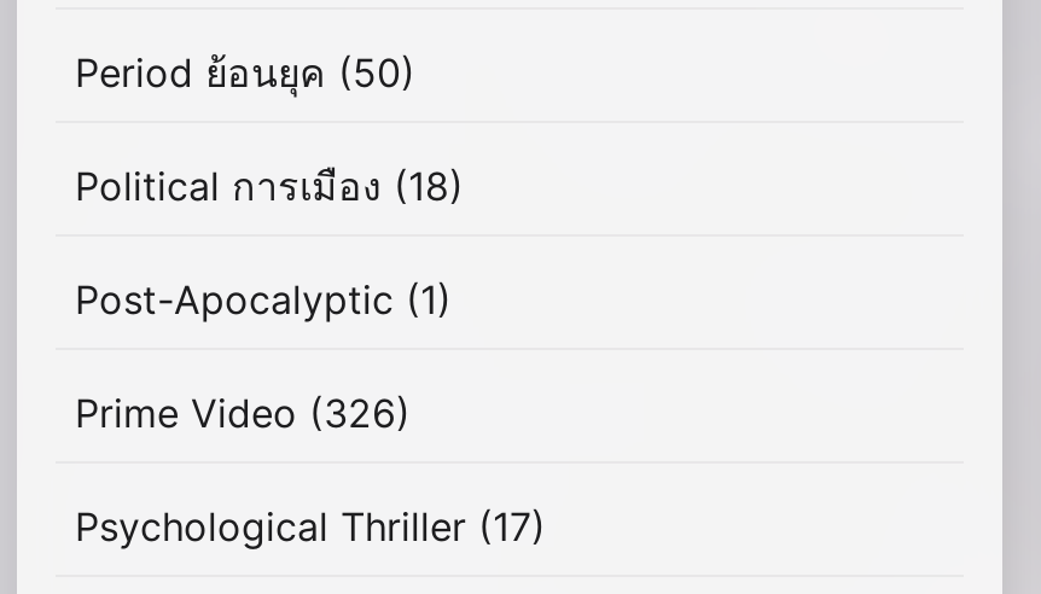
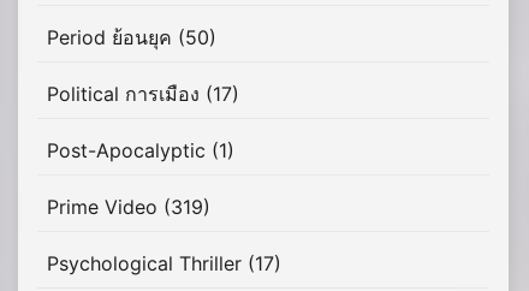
[75,162,464,211] Political การเมือง(18) -> [47,82,239,106] Political การเมือง(17)
[75,389,411,438] Prime Video (326) -> [47,195,210,219] Prime Video (319)

